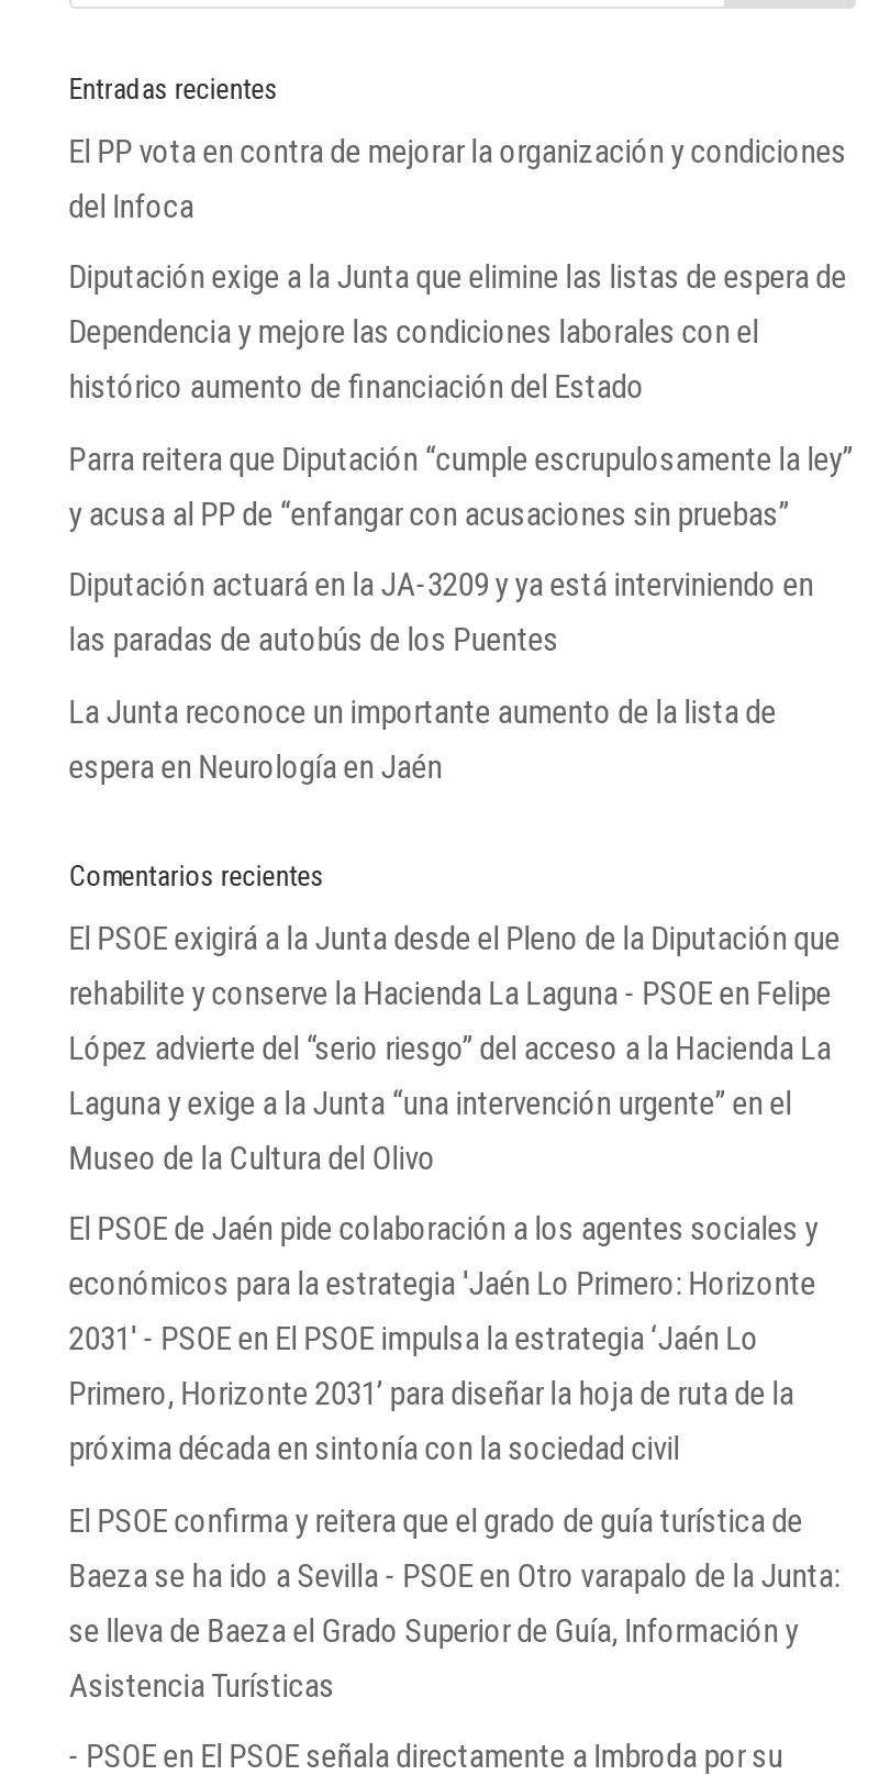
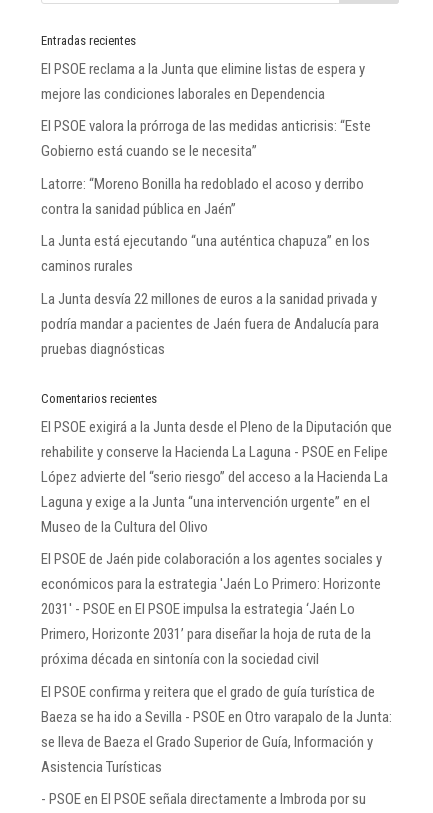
[69,131,847,226] El PP vota en contra de mejorar la organización y condiciones | del Infoca -> [41,60,365,103] El PSOE reclama a la Junta que elimine listas de espera y | mejore las condiciones laborales en Dependencia
[69,258,847,407] Diputación exige a la Junta que elimine las listas de espera de | Dependencia y mejore las condiciones laborales con el | histórico aumento de financiación del Estado -> [41,117,371,160] El PSOE valora la prórroga de las medidas anticrisis: “Este | Gobierno está cuando se le necesita”
[69,439,853,533] Parra reitera que Diputación “cumple escrupulosamente la ley” | y acusa al PP de “enfangar con acusaciones sin pruebas” -> [41,175,364,218] Latorre: “Moreno Bonilla ha redoblado el acoso y derribo | contra la sanidad pública en Jaén”
[69,565,814,660] Diputación actuará en la JA-3209 y ya está interviniendo en | las paradas de autobús de los Puentes -> [41,232,370,275] La Junta está ejecutando “una auténtica chapuza” en los | caminos rurales
[69,692,776,786] La Junta reconoce un importante aumento de la lista de | espera en Neurología en Jaén -> [41,290,379,358] La Junta desvía 22 millones de euros a la sanidad privada y | podría mandar a pacientes de Jaén fuera de Andalucía para | pruebas diagnósticas

